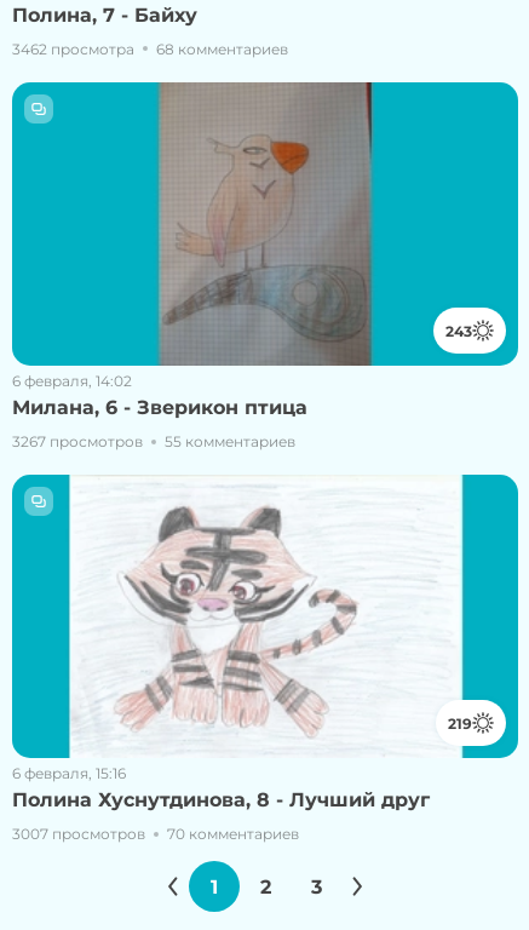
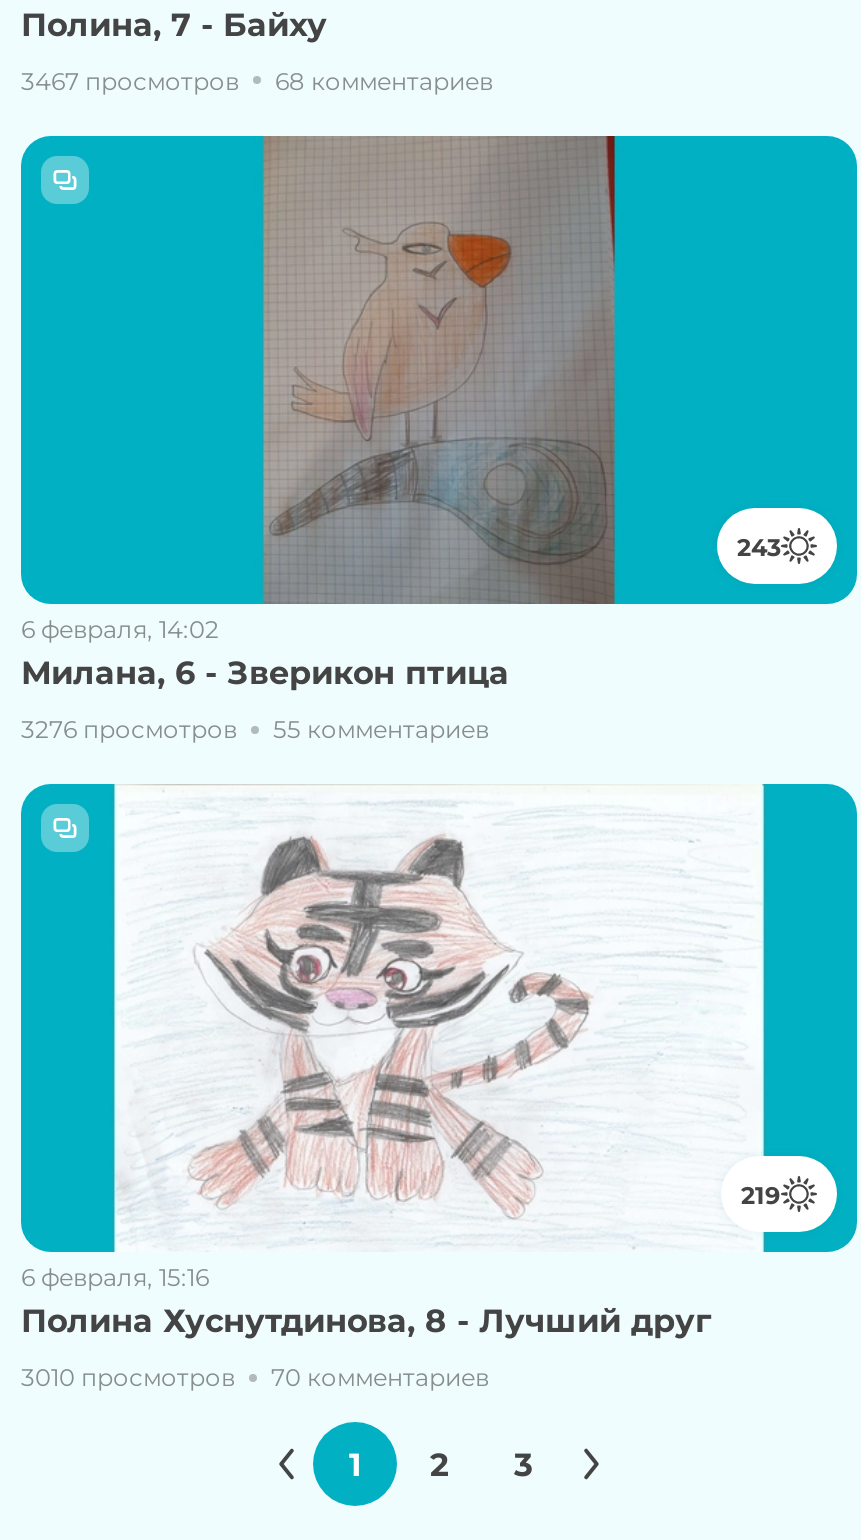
[12,40,288,58] 3462 просмотра 68 комментариев -> [21,66,493,96] 3467 просмотров 68 комментариев
[12,432,295,450] 3267 просмотров 55 комментариев -> [21,714,489,744] 3276 просмотров 55 комментариев
[12,825,299,843] 3007 просмотров 70 комментариев -> [21,1362,489,1392] 3010 просмотров 70 комментариев

